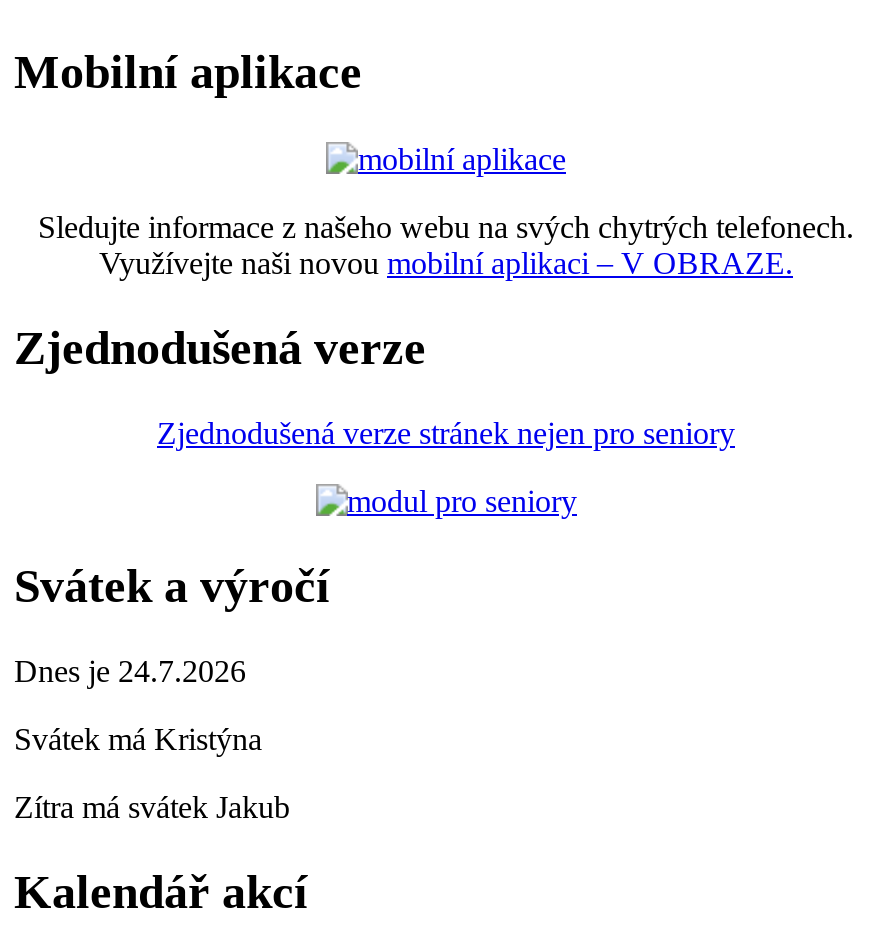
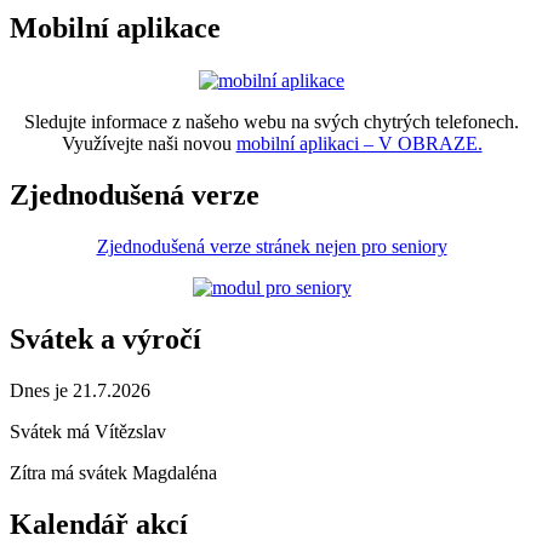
[14,653,246,687] Dnes je 24.7.2026 -> [10,380,150,400] Dnes je 21.7.2026
[14,721,262,755] Svátek má Kristýna -> [10,421,166,441] Svátek má Vítězslav
[14,789,290,823] Zítra má svátek Jakub -> [10,462,217,483] Zítra má svátek Magdaléna

